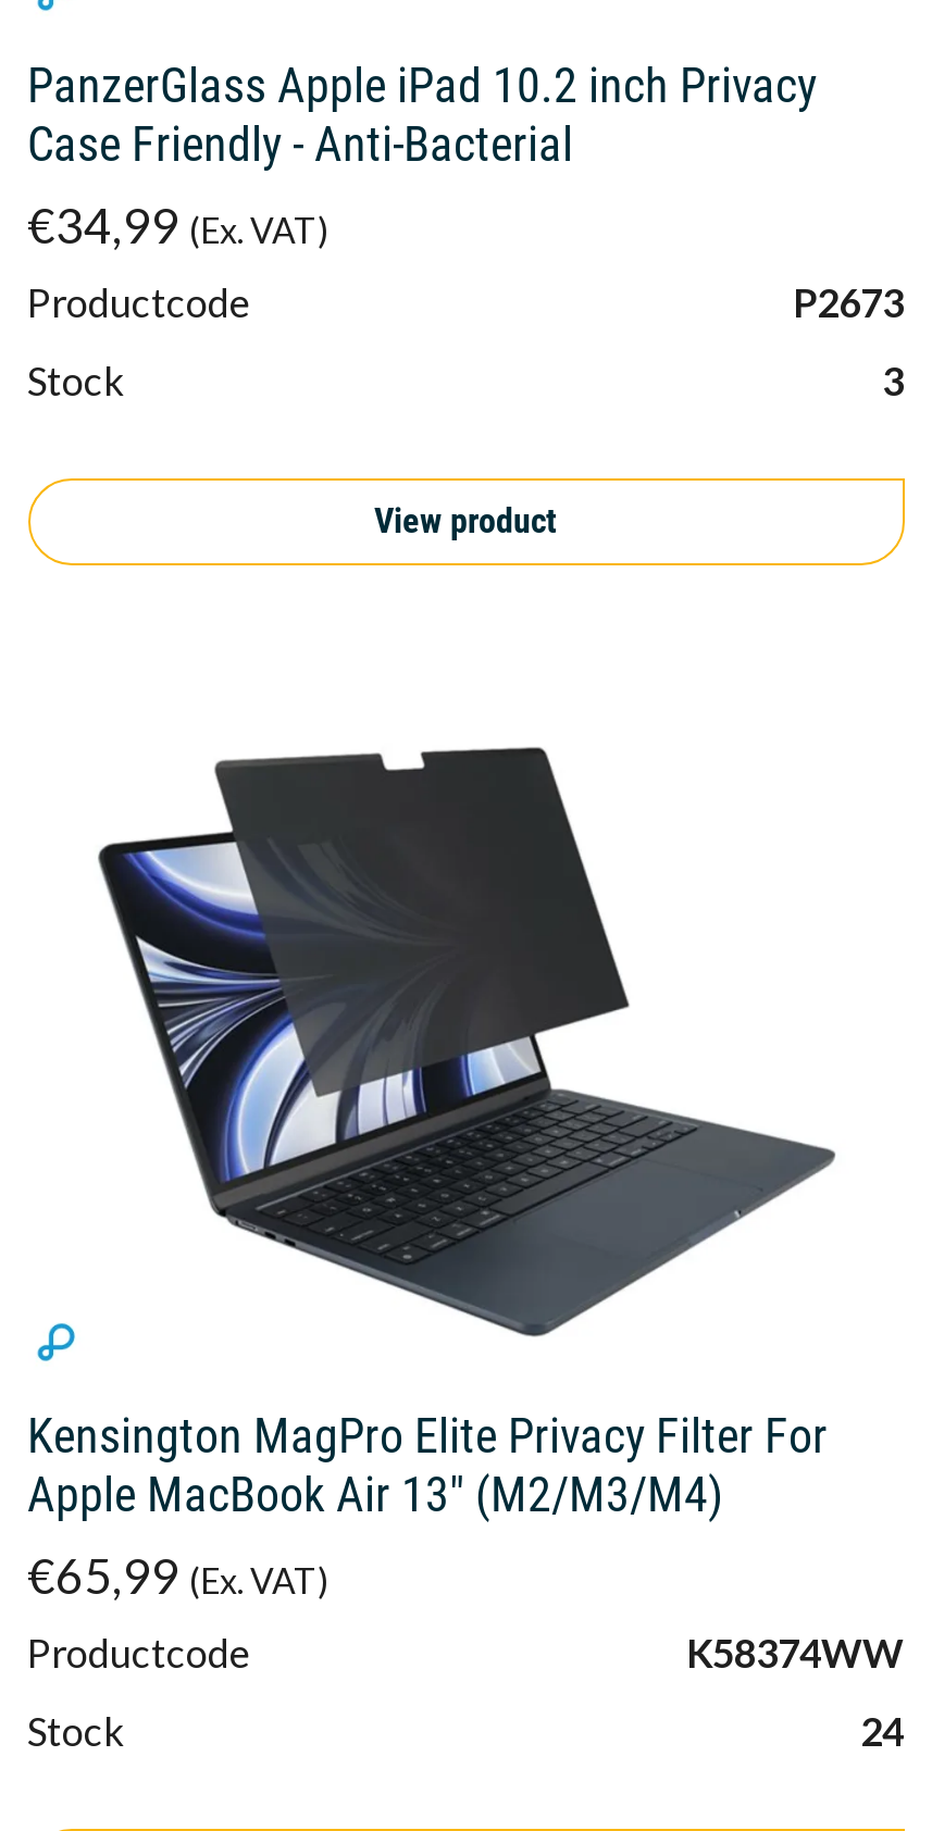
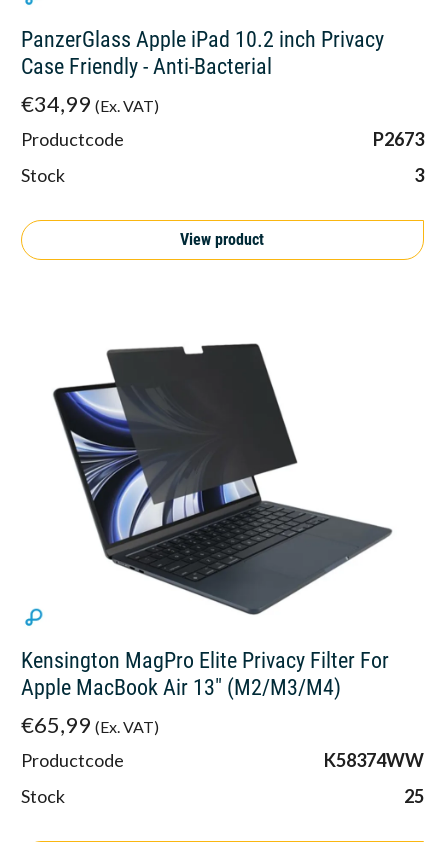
[860,1707,904,1755] 24 -> [403,785,423,807] 25

